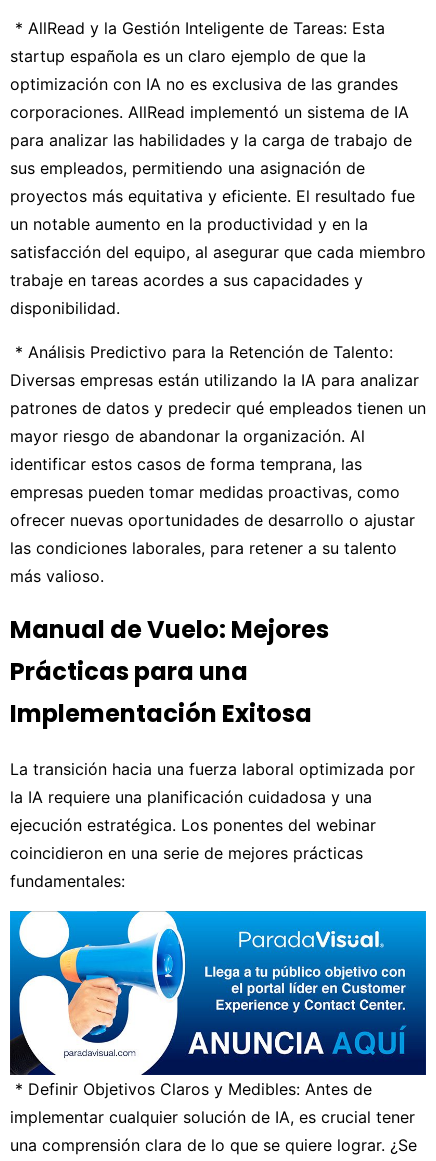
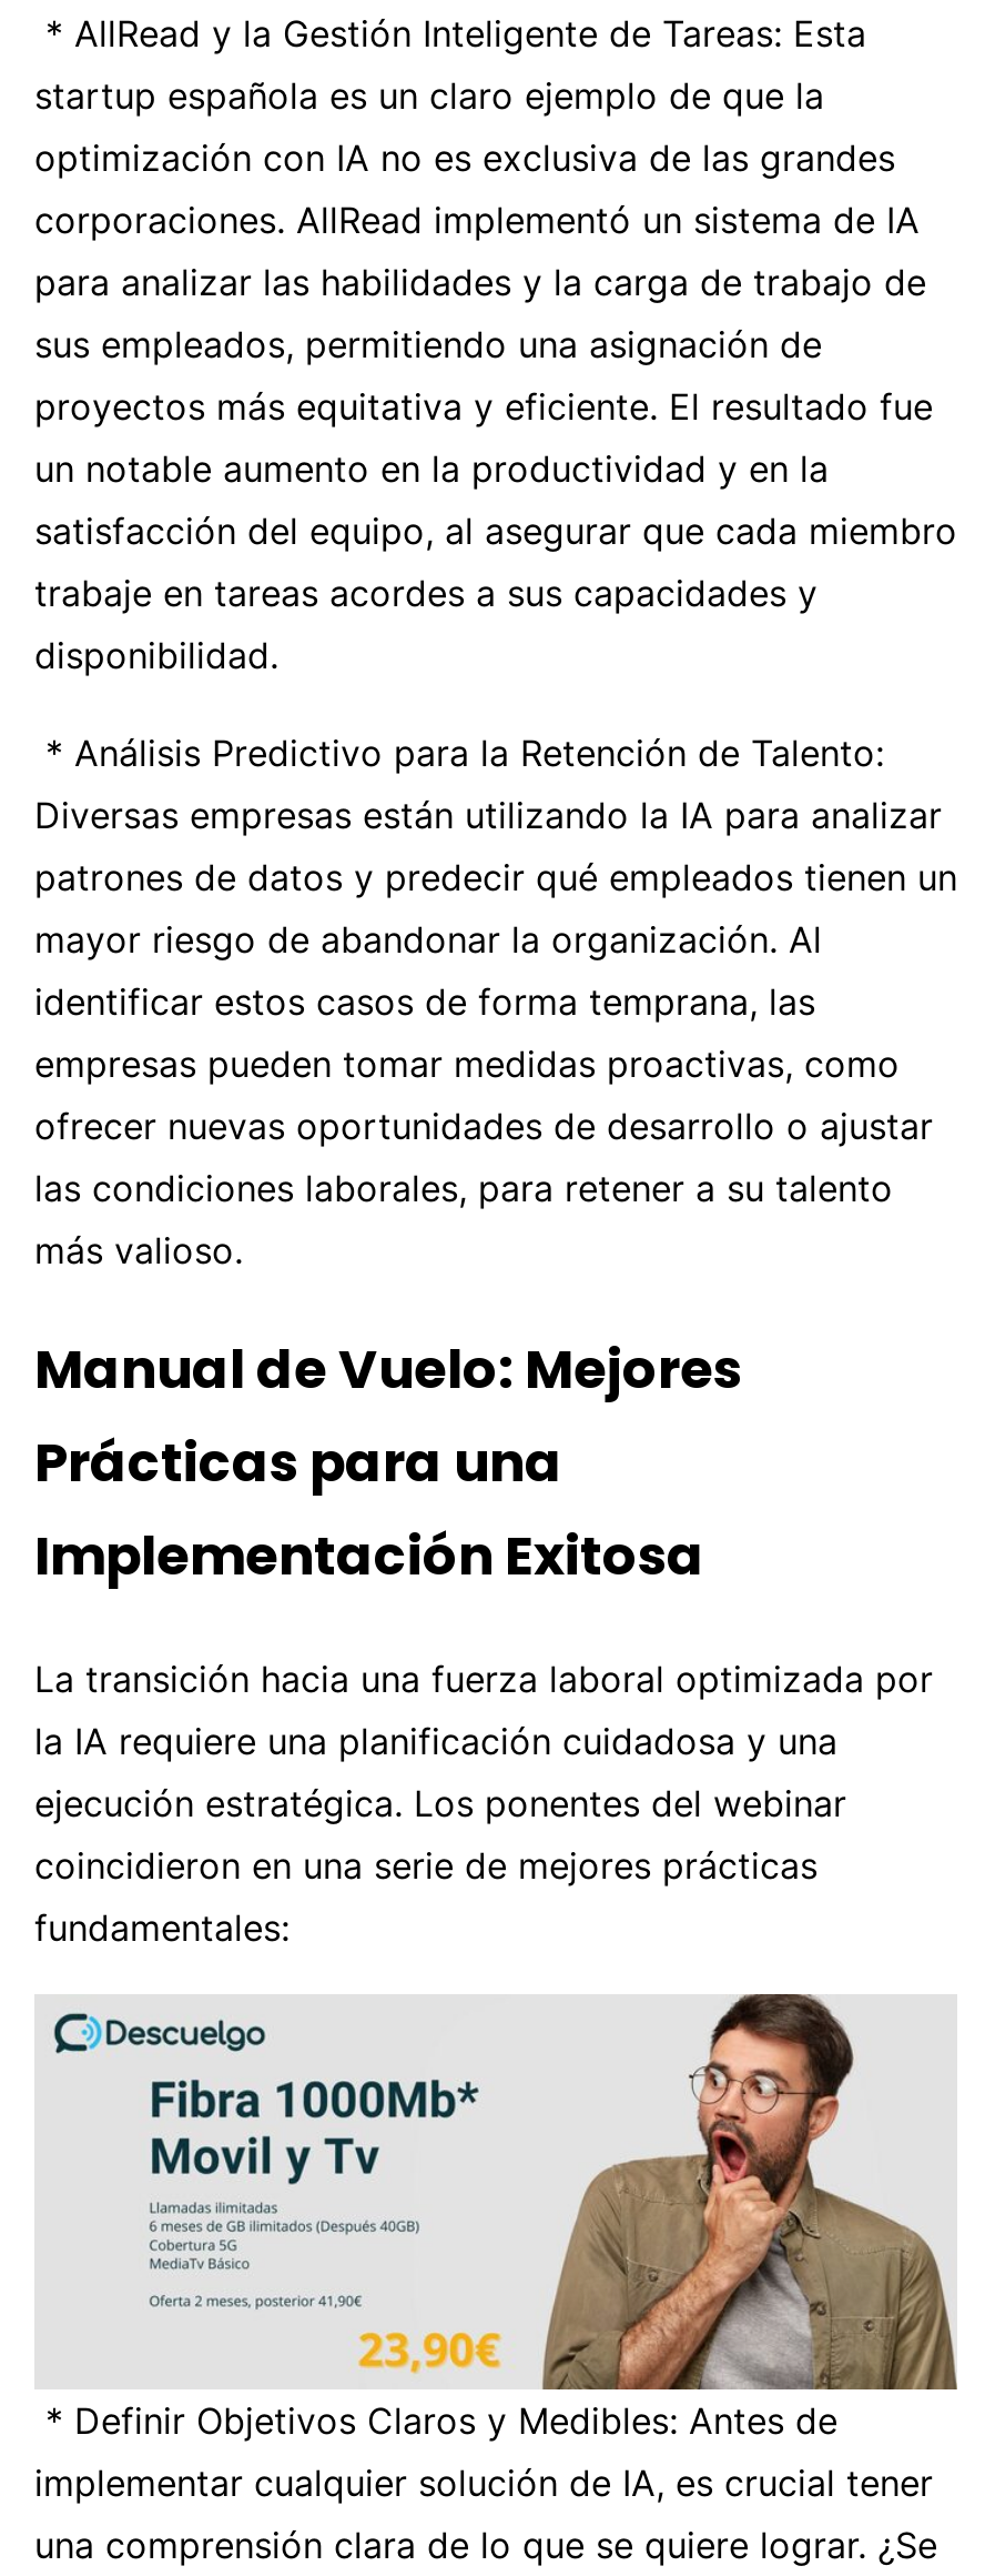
[9,910,427,1076] [image] -> [34,1992,959,2392] [image]

